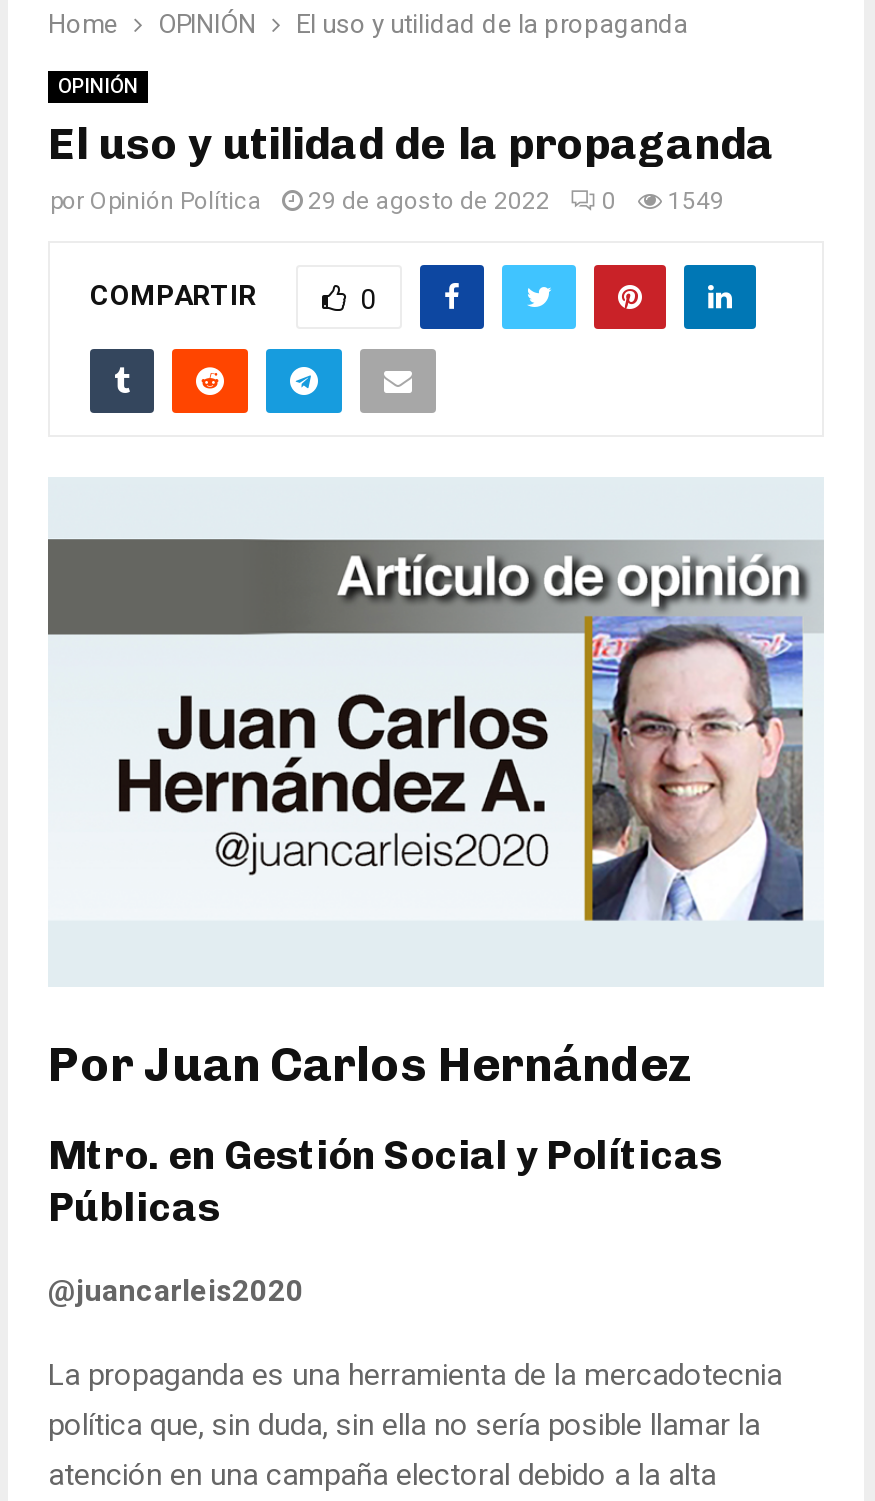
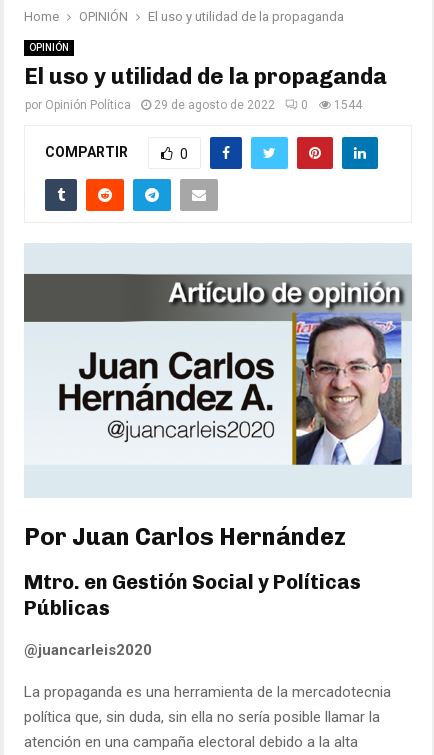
[50,187,724,215] por Opinión Política 29 de agosto de 2022 0 1549 -> [25,98,362,112] por Opinión Política 29 de agosto de 2022 0 1544

